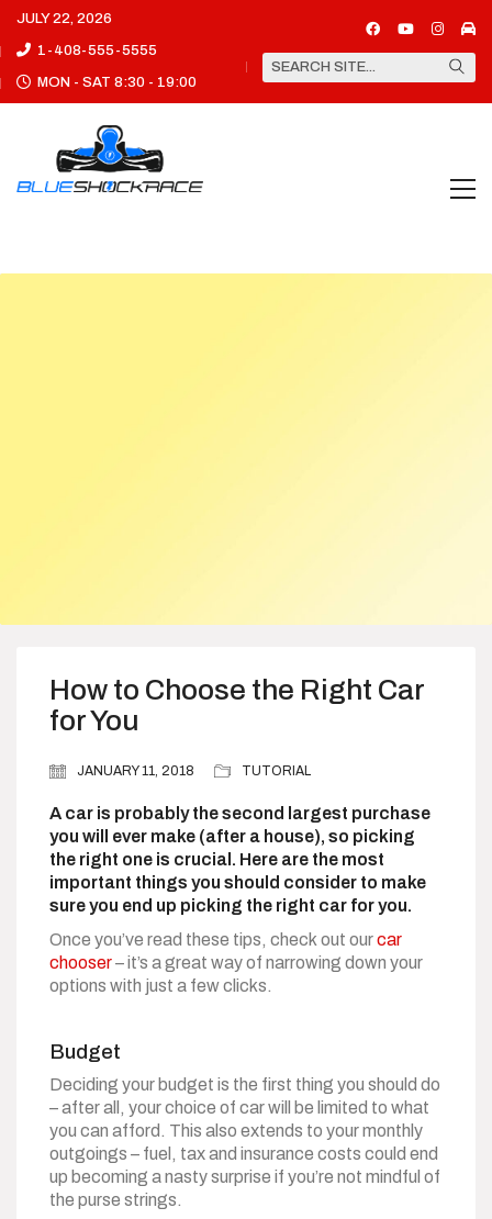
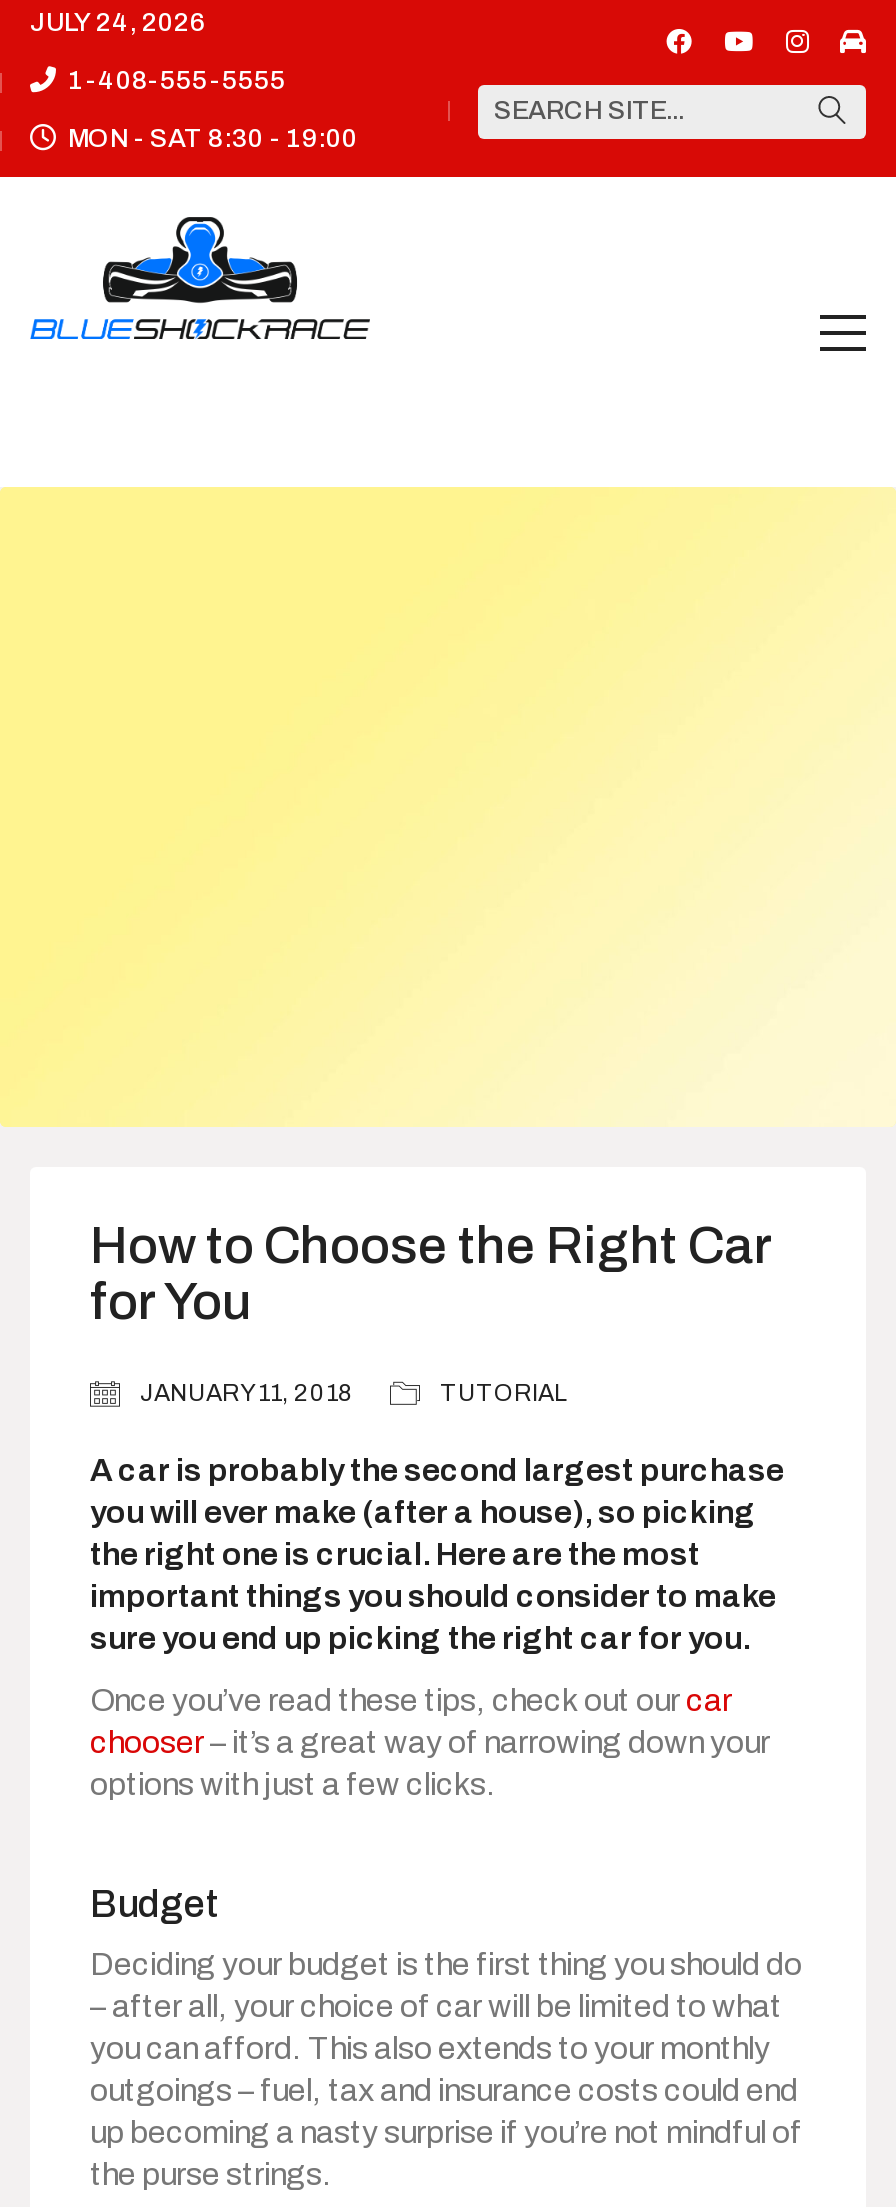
[16,11,112,26] JULY 22, 2026 -> [30,9,206,37] JULY 24, 2026

